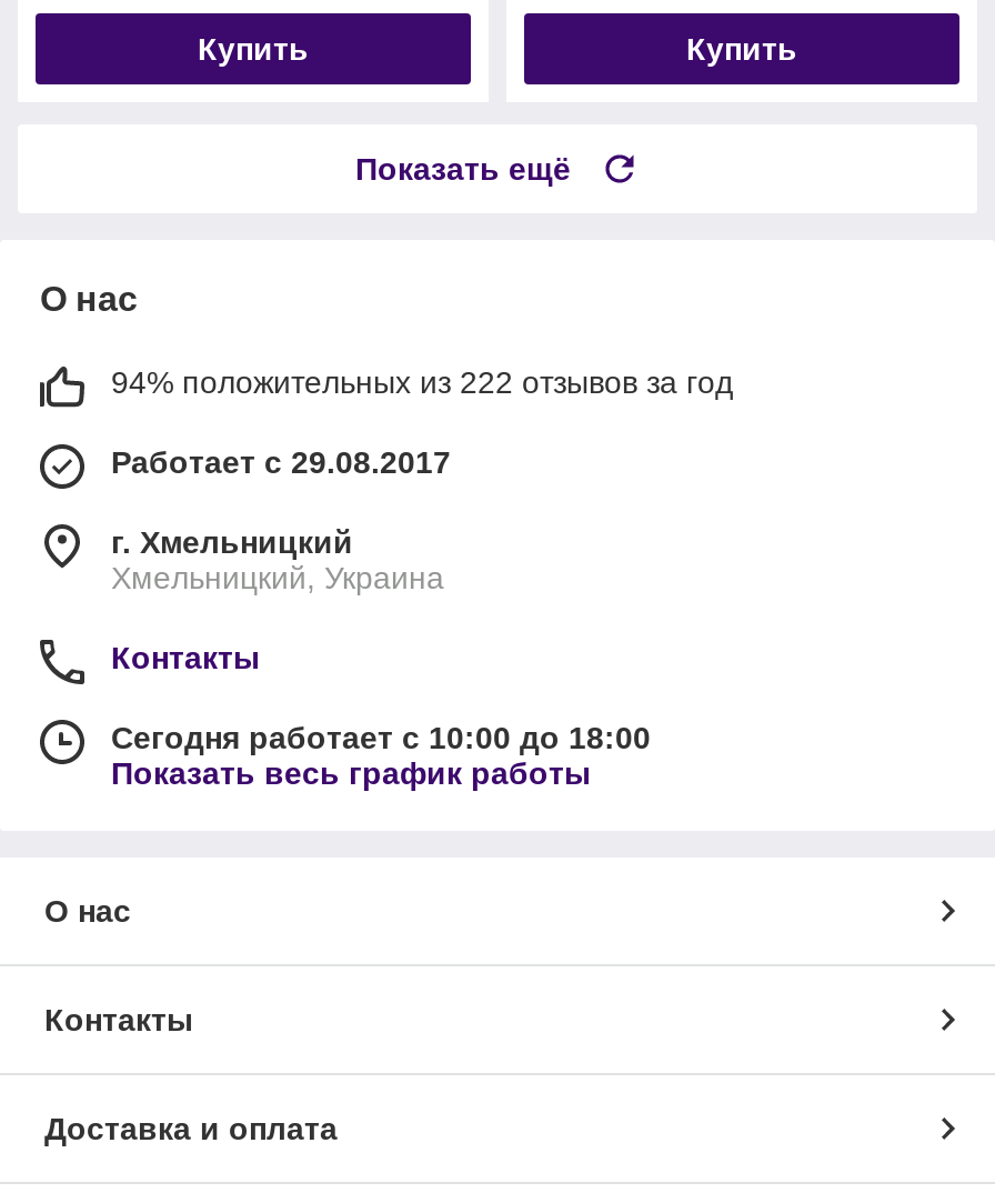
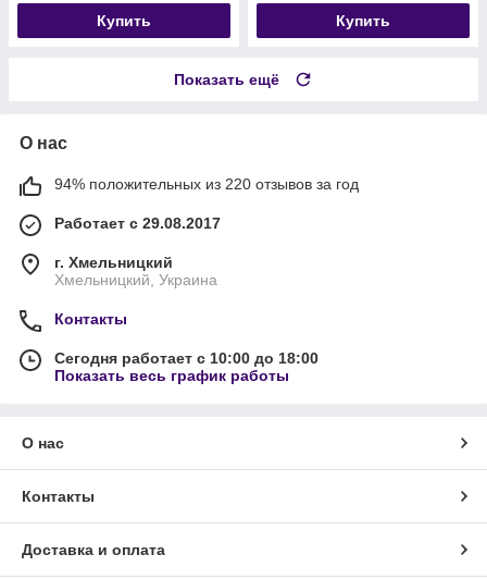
[111,365,733,401] 94% положительных из 222 отзывов за год -> [54,176,359,193] 94% положительных из 220 отзывов за год

